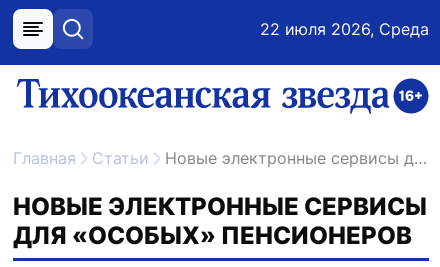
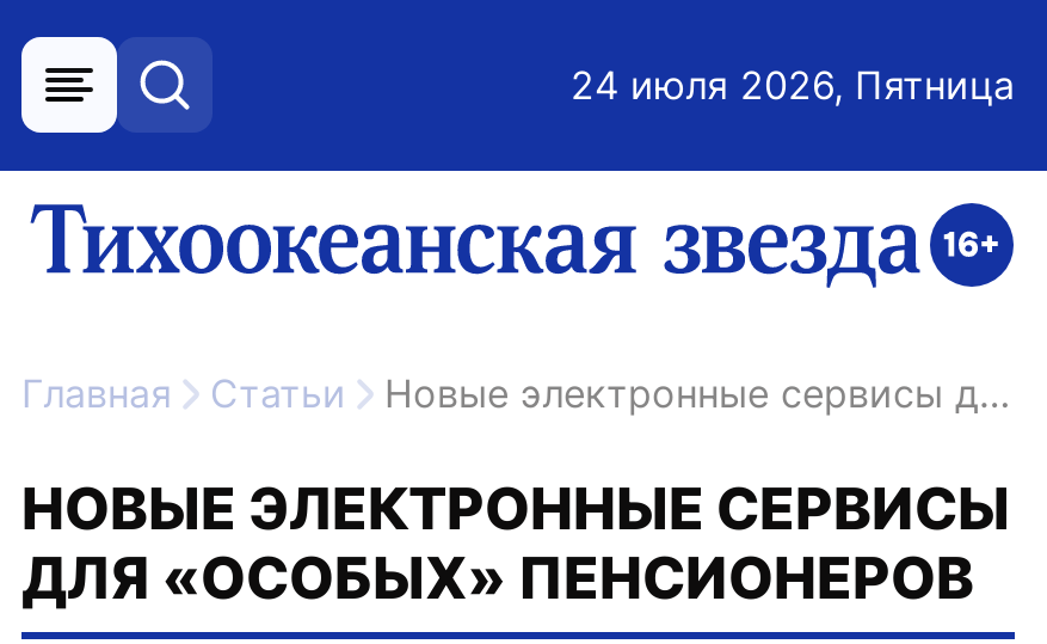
[260,19,429,39] 22 июля 2026, Среда -> [571,61,1015,109] 24 июля 2026, Пятница

